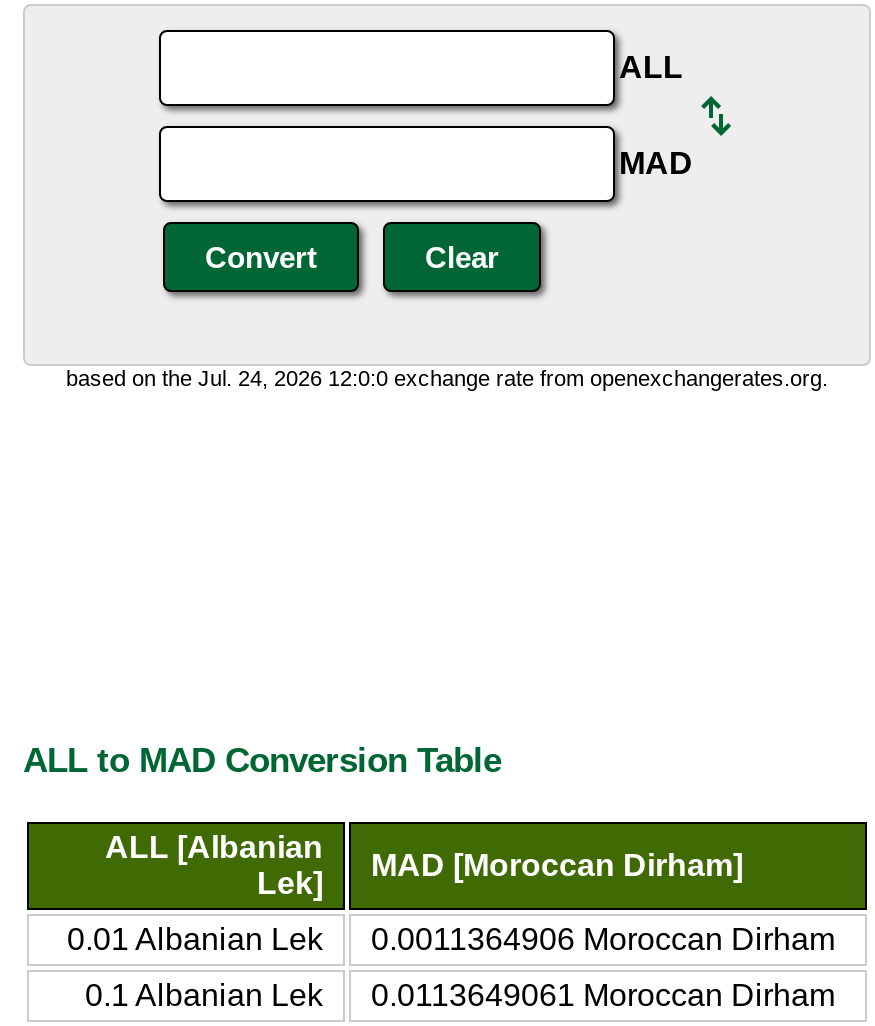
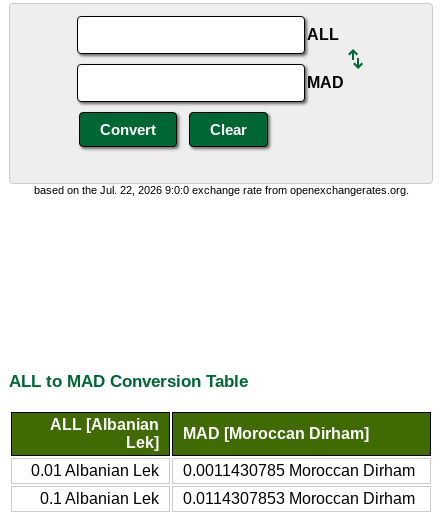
[66,366,828,390] based on the Jul. 24, 2026 12:0:0 exchange rate from openexchangerates.org. -> [33,184,408,196] based on the Jul. 22, 2026 9:0:0 exchange rate from openexchangerates.org.
[371,921,835,955] 0.0011364906 Moroccan Dirham -> [183,462,415,479] 0.0011430785 Moroccan Dirham
[371,977,835,1011] 0.0113649061 Moroccan Dirham -> [183,490,415,507] 0.0114307853 Moroccan Dirham

